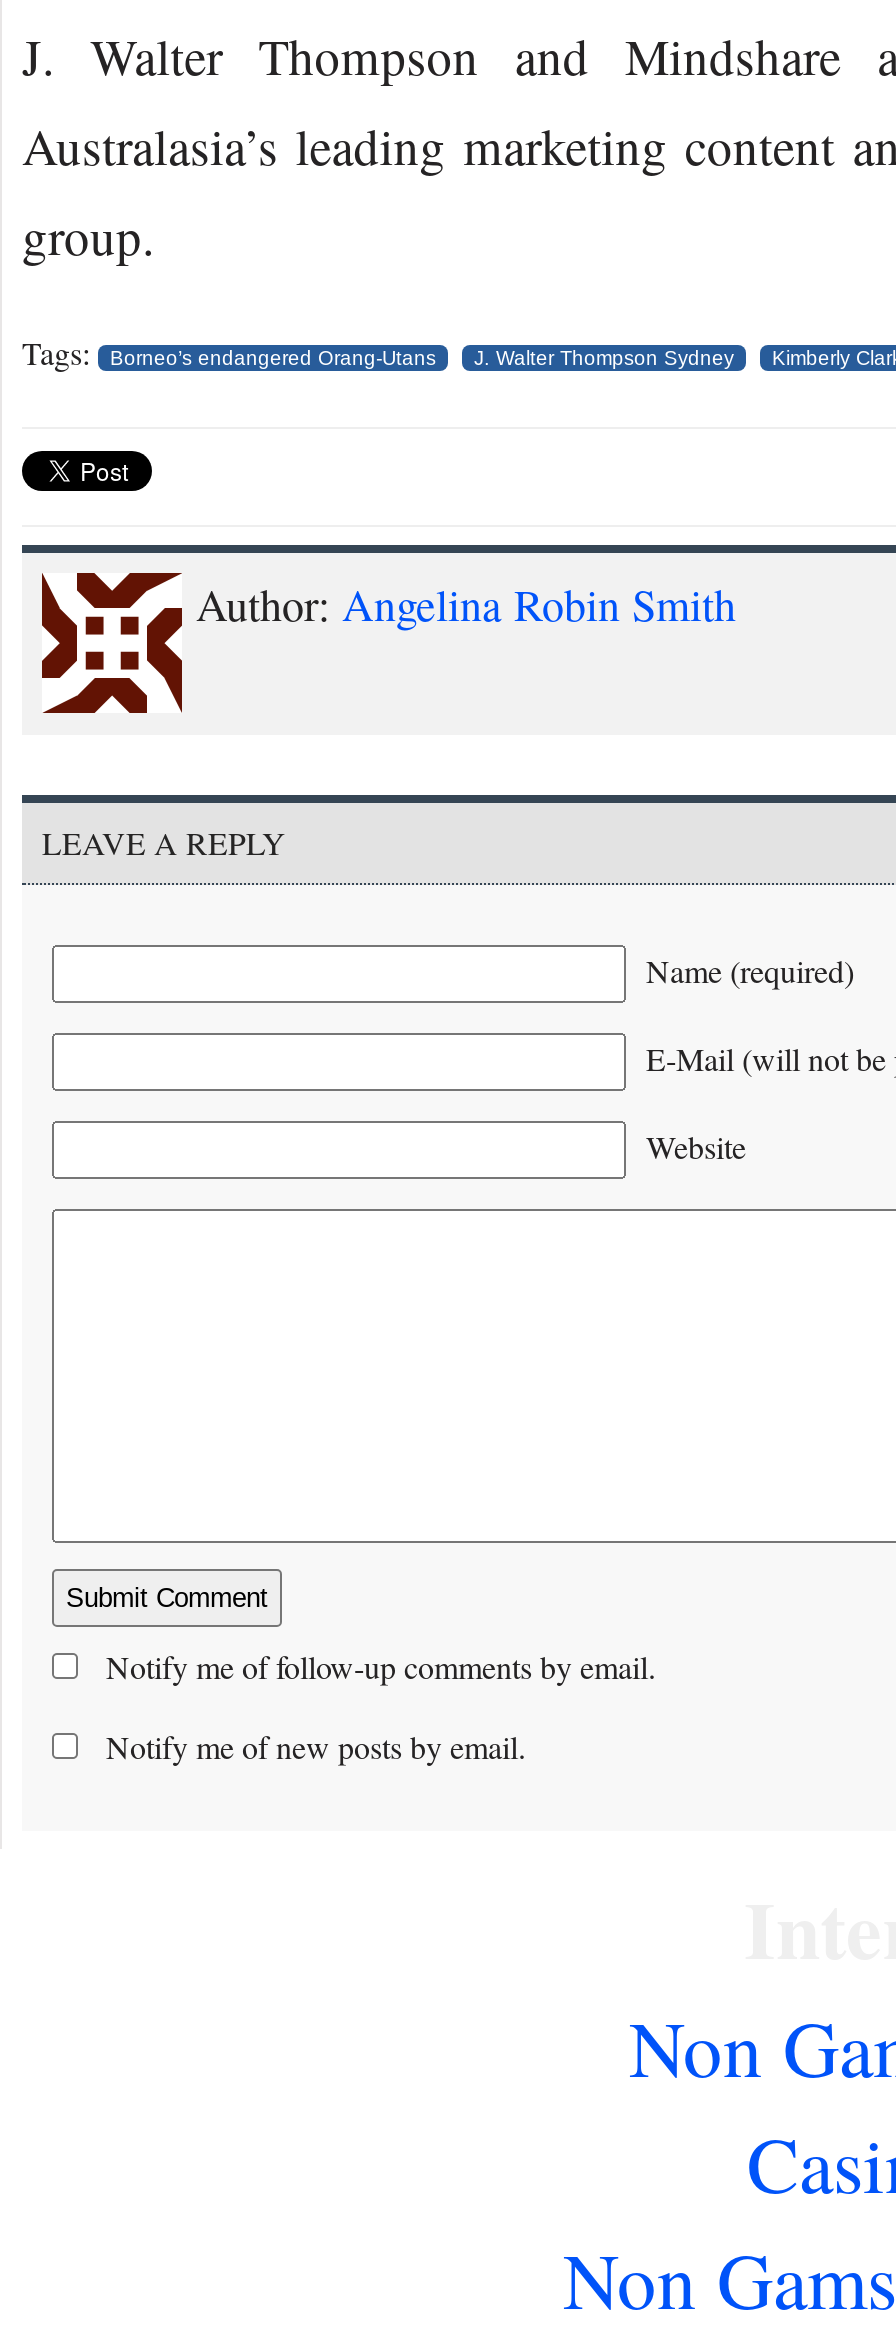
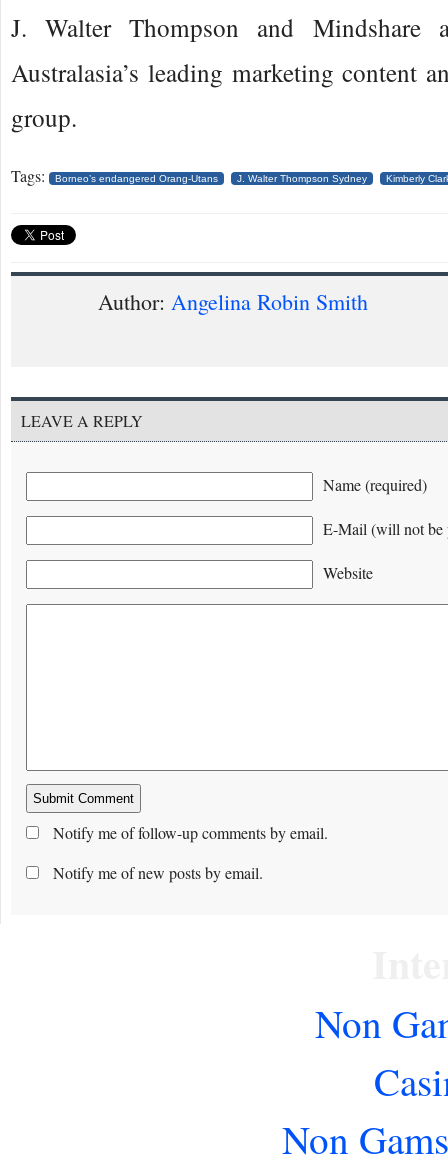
[40,571,184,715] [image] -> none

